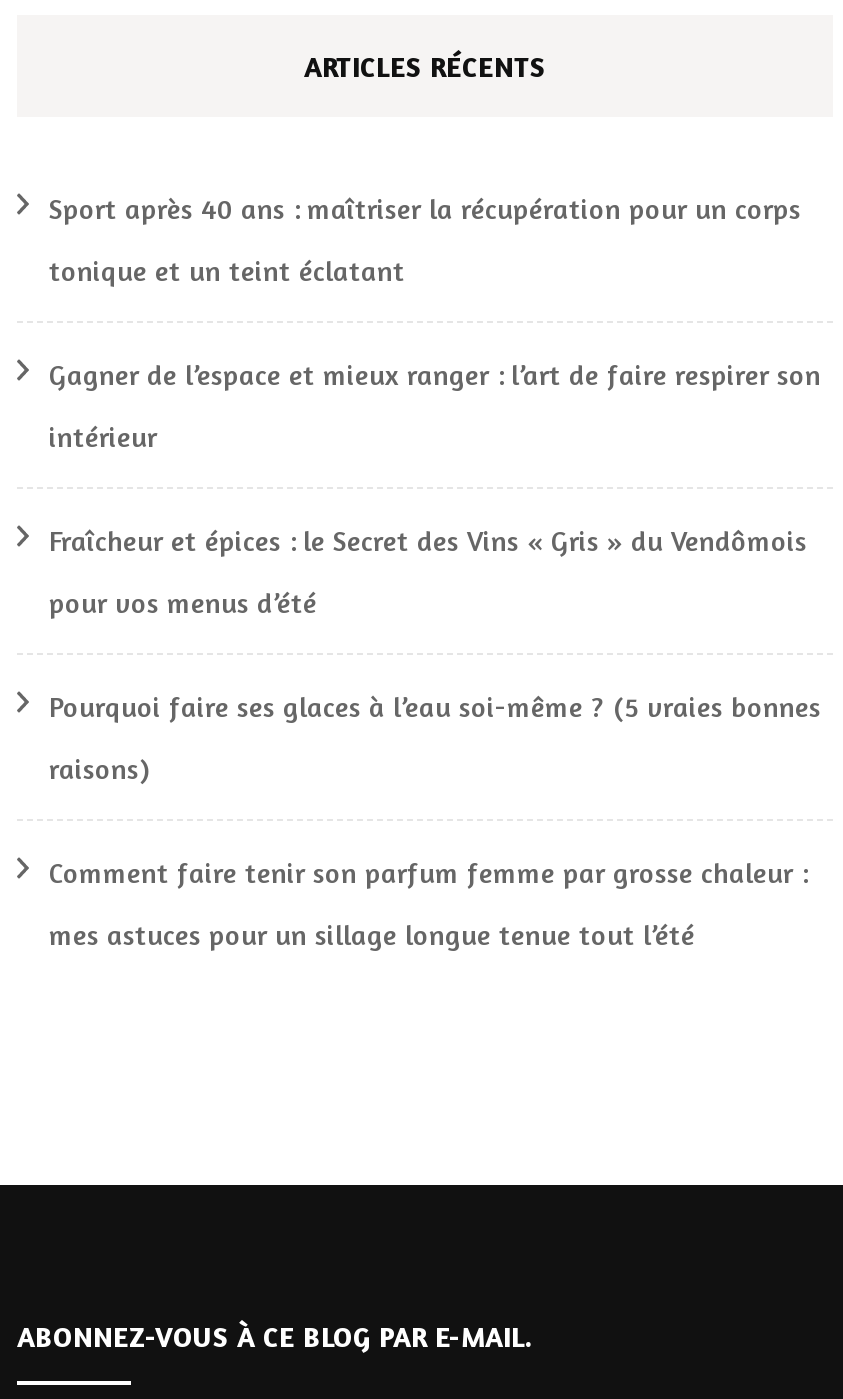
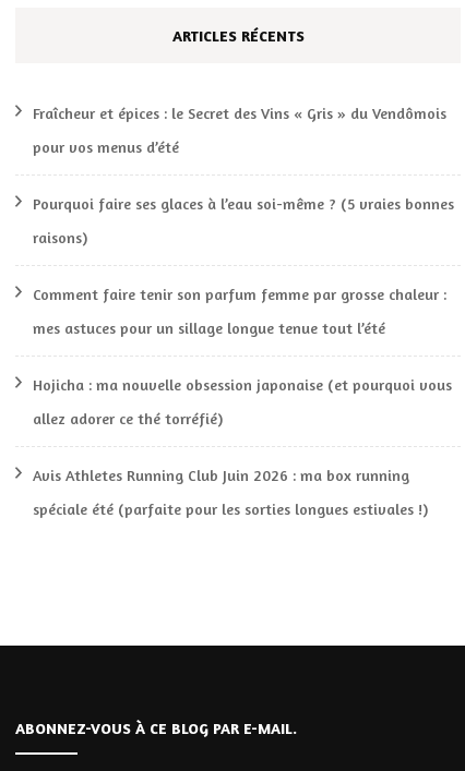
[49,191,821,453] Sport après 40 ans : maîtriser la récupération pour un corps | tonique et un teint éclatant | Gagner de l’espace et mieux ranger : l’art de faire respirer son | intérieur -> none
moved [49,523,821,951] -> [33,104,454,337]: Fraîcheur et épices : le Secret des Vins « Gris » du Vendômois | pour vos menus d’été | Pourquoi faire ses glaces à l’eau soi-même ? (5 vraies bonnes | raisons) | Comment faire tenir son parfum femme par grosse chaleur : | mes astuces pour un sillage longue tenue tout l’été
none -> [33,375,452,518] Hojicha : ma nouvelle obsession japonaise (et pourquoi vous | allez adorer ce thé torréfié) | Avis Athletes Running Club Juin 2026 : ma box running | spéciale été (parfaite pour les sorties longues estivales !)

